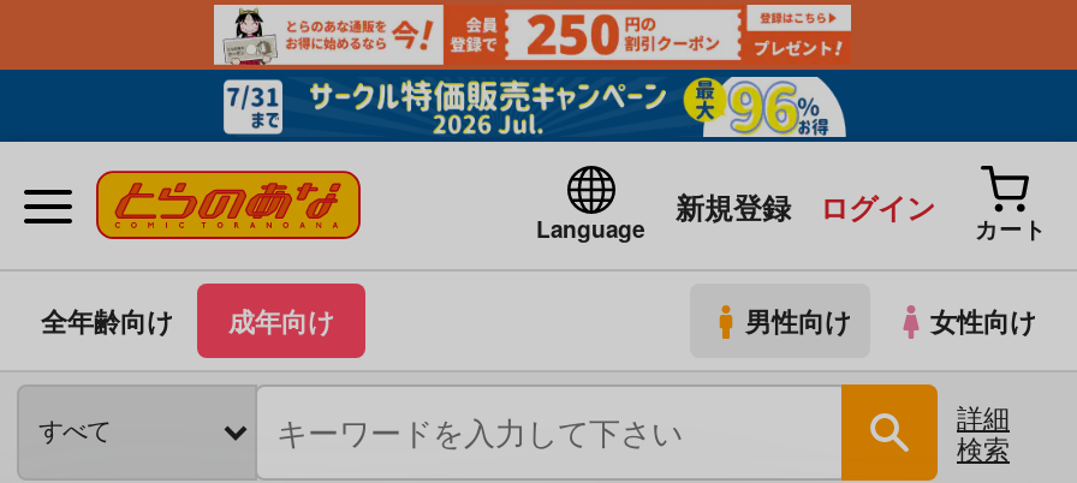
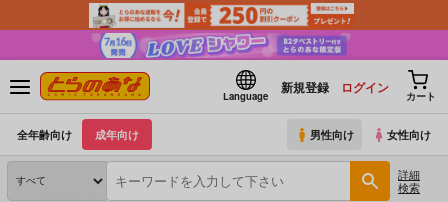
[7,67,1070,144] [image] -> [3,29,445,61] [image]

